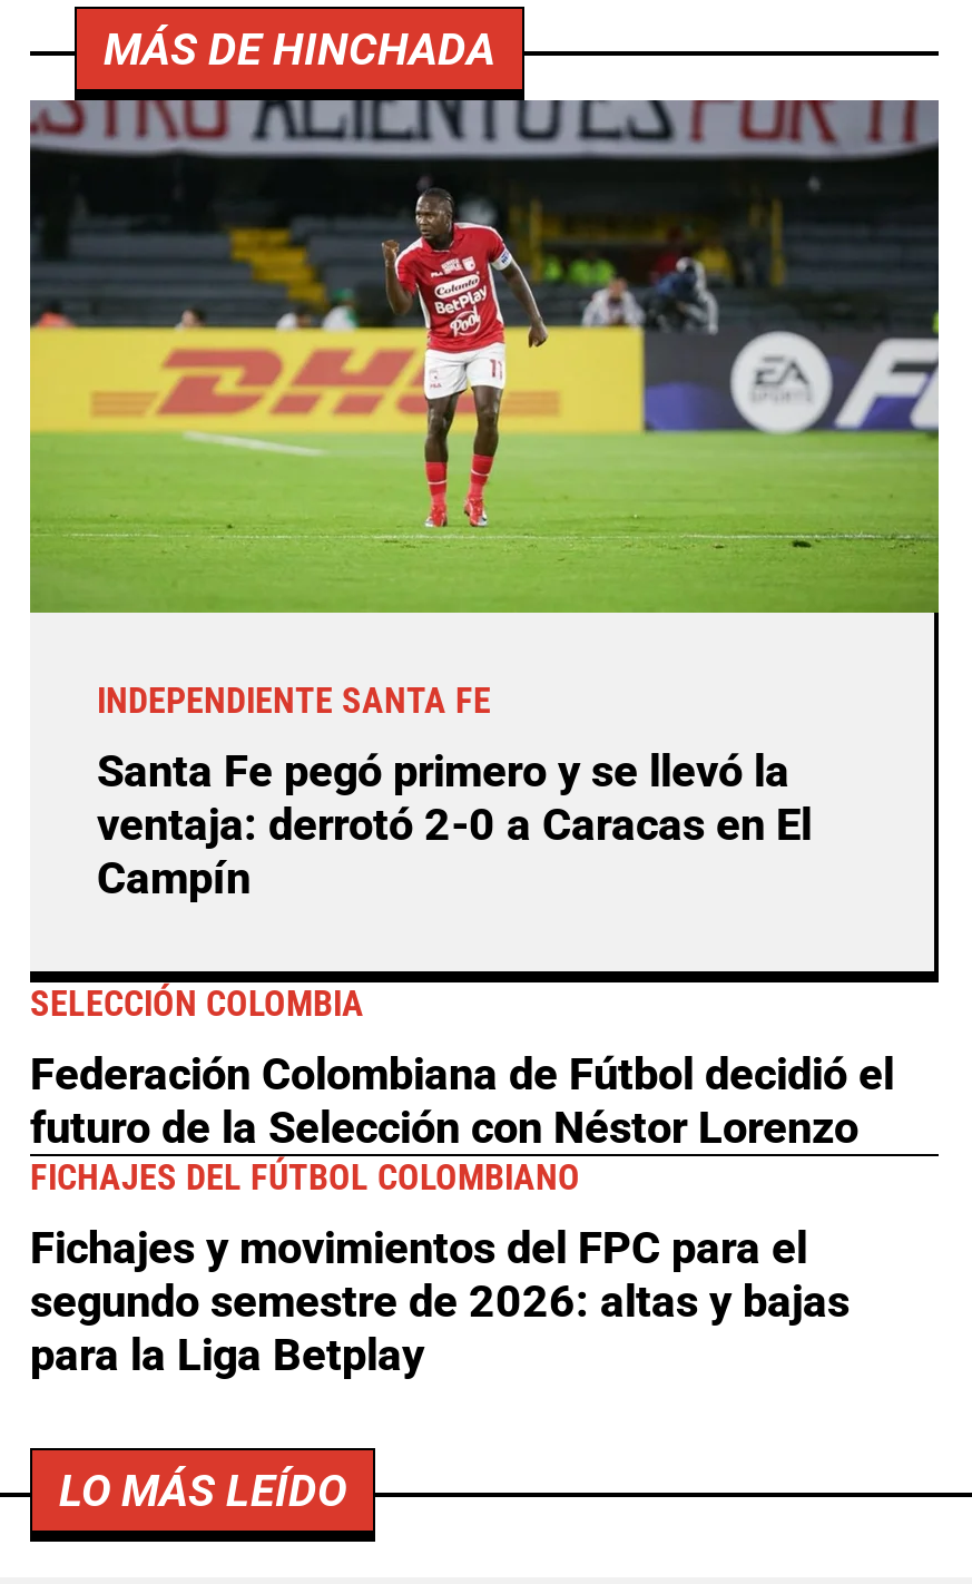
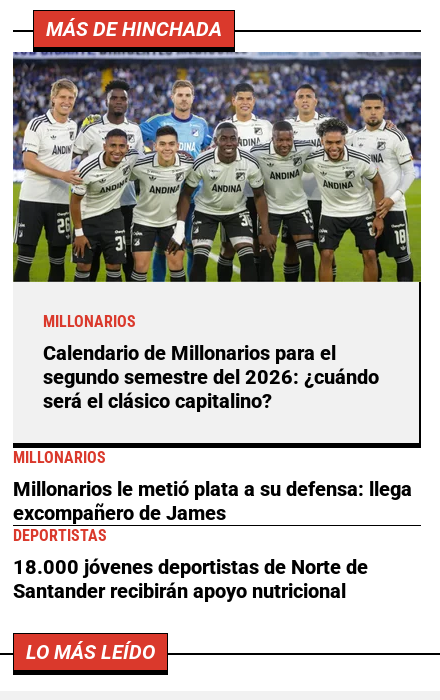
[28,98,939,905] [image] | INDEPENDIENTE SANTA FE | Santa Fe pegó primero y se llevó la | ventaja: derrotó 2-0 a Caracas en El | Campín -> [12,51,422,413] [image] | MILLONARIOS | Calendario de Millonarios para el | segundo semestre del 2026: ¿cuándo | será el clásico capitalino?
[30,983,894,1382] SELECCIÓN COLOMBIA | Federación Colombiana de Fútbol decidió el | futuro de la Selección con Néstor Lorenzo | FICHAJES DEL FÚTBOL COLOMBIANO | Fichajes y movimientos del FPC para el | segundo semestre de 2026: altas y bajas | para la Liga Betplay -> [13,448,412,603] MILLONARIOS | Millonarios le metió plata a su defensa: llega | excompañero de James | DEPORTISTAS | 18.000 jóvenes deportistas de Norte de | Santander recibirán apoyo nutricional

